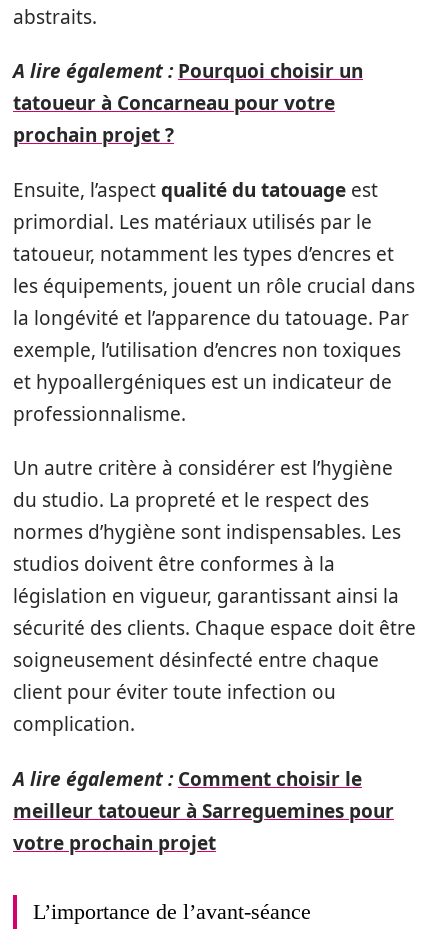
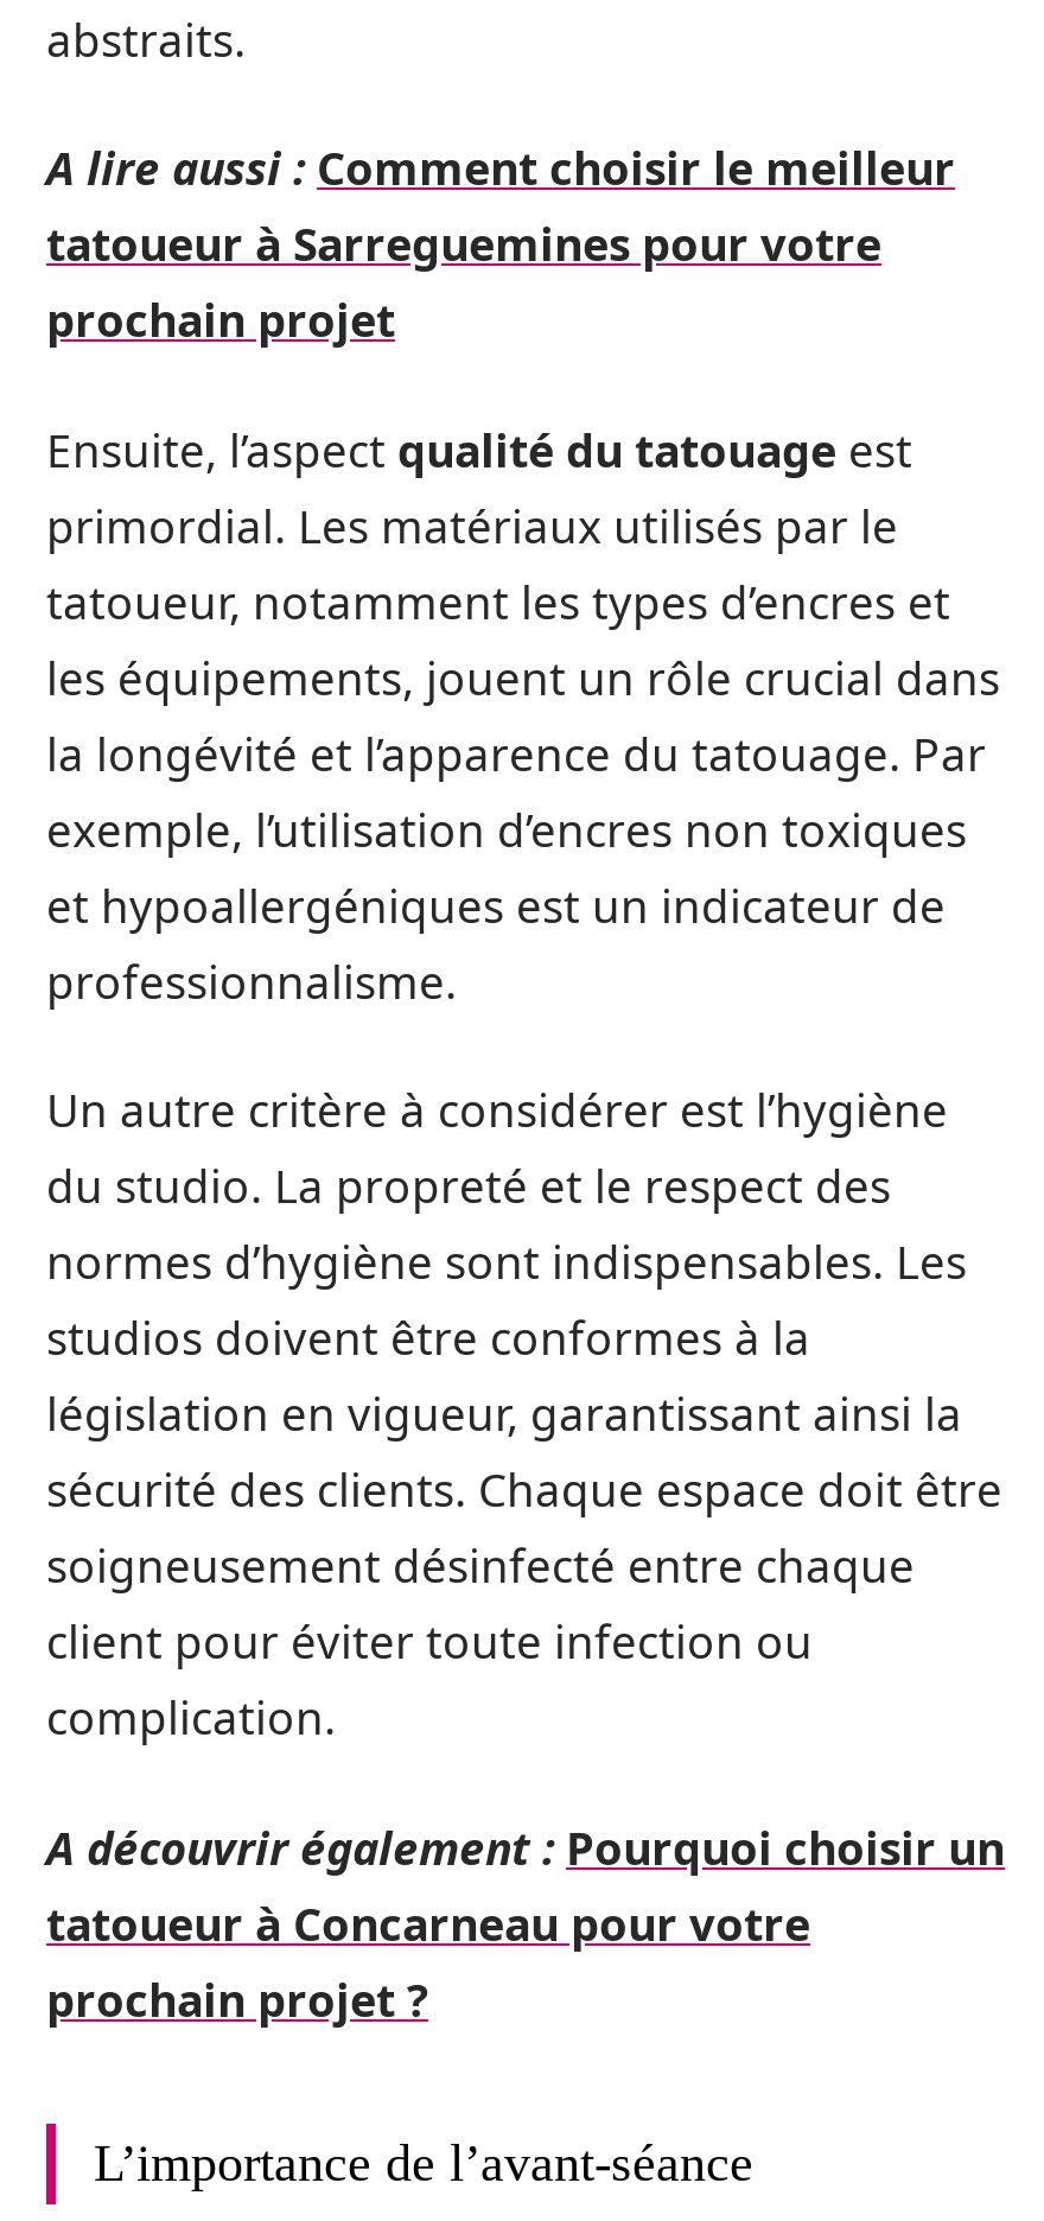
[13,58,363,84] A lire également : Pourquoi choisir un -> [46,138,955,351] A lire aussi : Comment choisir le meilleur | tatoueur à Sarreguemines pour votre | prochain projet
moved [13,90,335,148] -> [46,1892,810,2030]: tatoueur à Concarneau pour votre | prochain projet ?
[13,765,394,855] A lire également : Comment choisir le | meilleur tatoueur à Sarreguemines pour | votre prochain projet -> [46,1816,1005,1878] A découvrir également : Pourquoi choisir un

